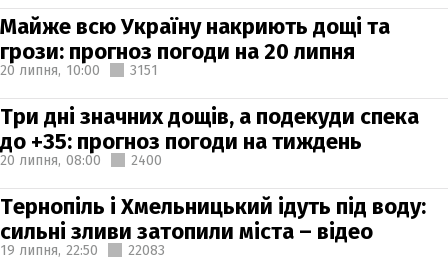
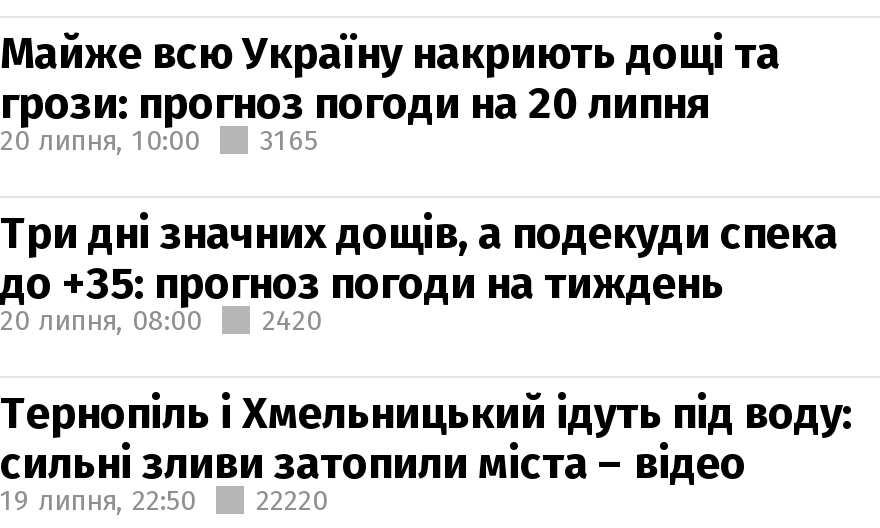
[0,61,158,78] 20 липня, 10:00 3151 -> [0,123,318,157] 20 липня, 10:00 3165
[0,151,162,168] 20 липня, 08:00 2400 -> [0,303,322,337] 20 липня, 08:00 2420
[0,241,165,258] 19 липня, 22:50 22083 -> [0,483,328,517] 19 липня, 22:50 22220

